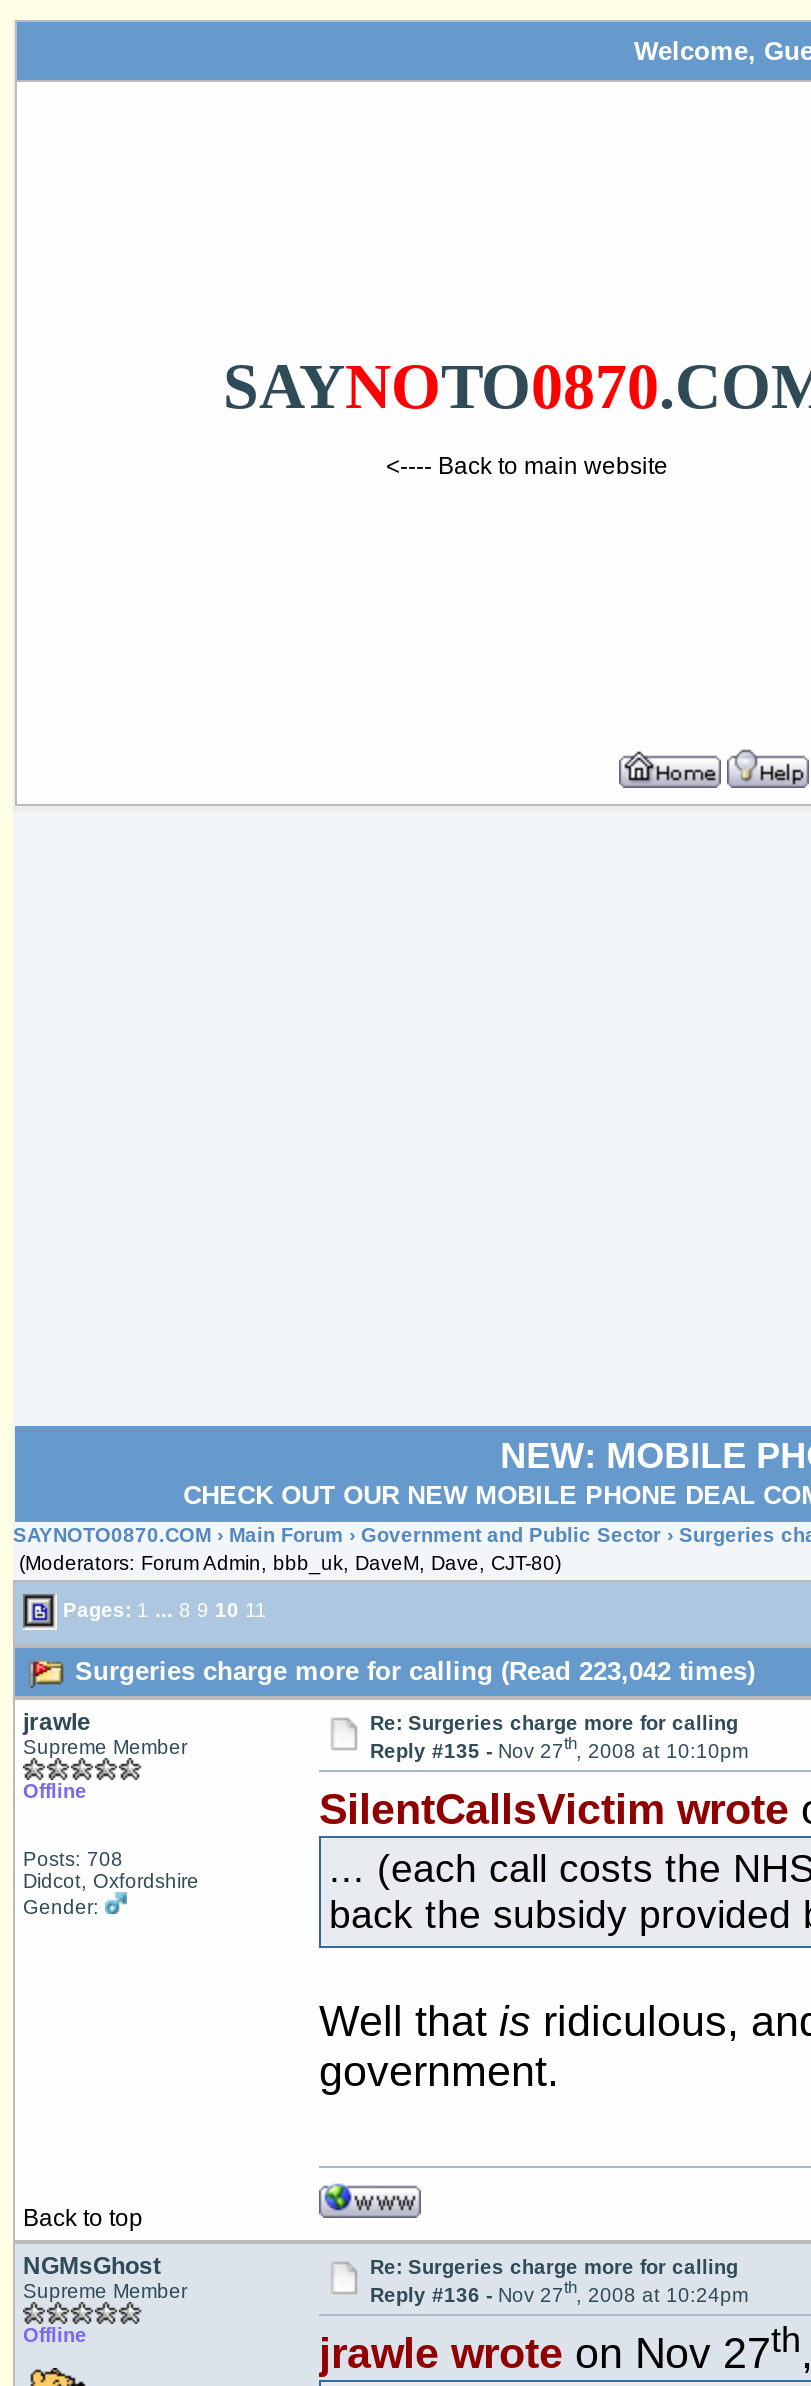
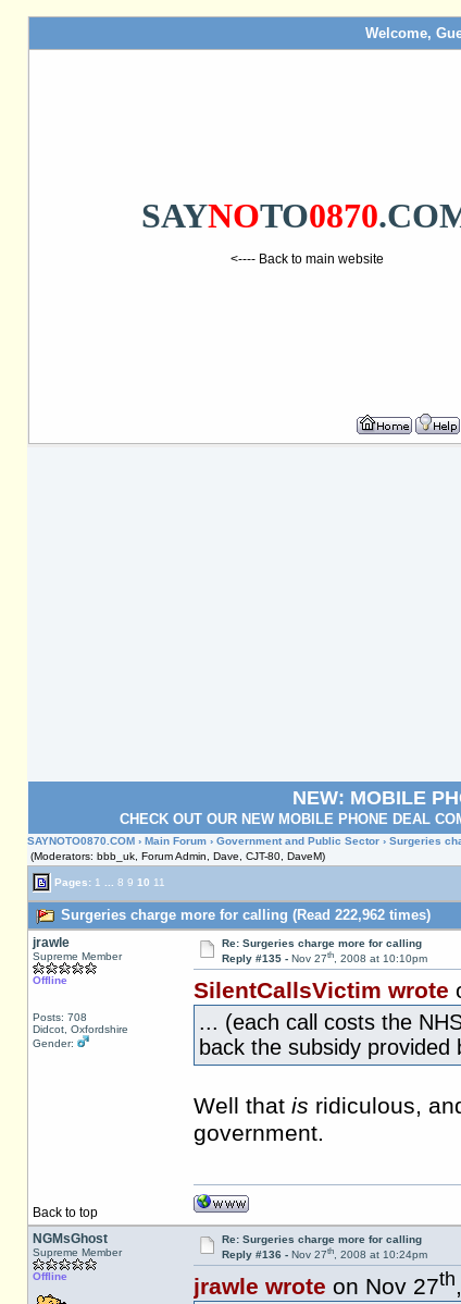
[19,1552,561,1574] (Moderators: Forum Admin, bbb_uk, DaveM, Dave, CJT-80) -> [30,850,325,862] (Moderators: bbb_uk, Forum Admin, Dave, CJT-80, DaveM)
[67,1656,755,1686] Surgeries charge more for calling (Read 223,042 times) -> [57,907,431,923] Surgeries charge more for calling (Read 222,962 times)

